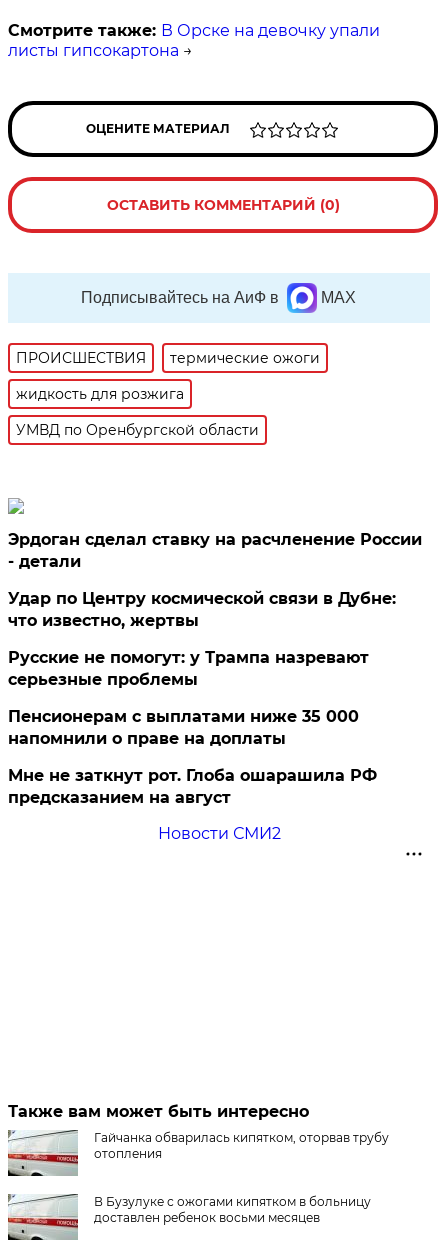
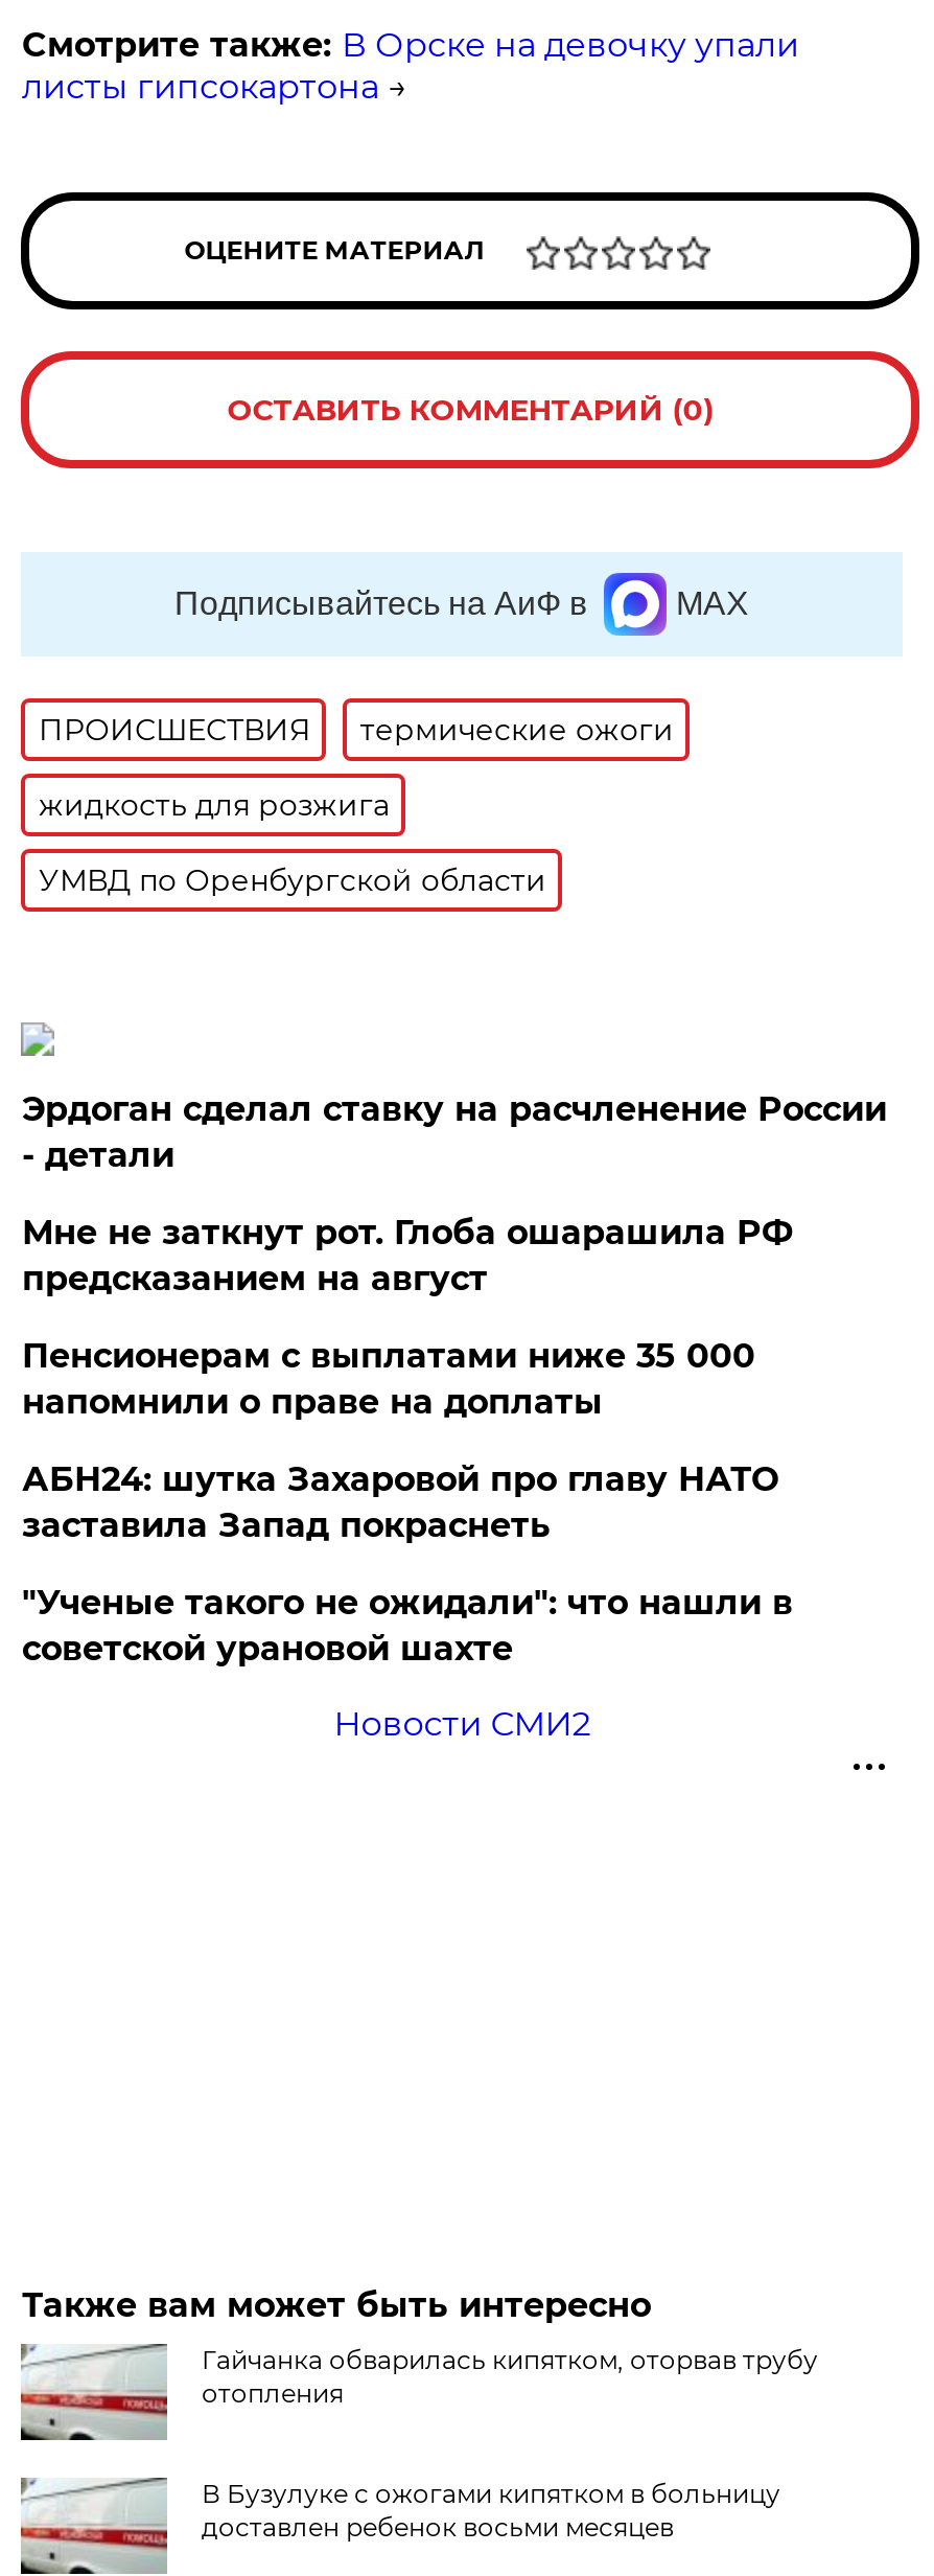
[8,589,396,689] Удар по Центру космической связи в Дубне: | что известно, жертвы | Русские не помогут: у Трампа назревают | серьезные проблемы -> none
moved [8,707,359,748] -> [22,1336,755,1422]: Пенсионерам с выплатами ниже 35 000 | напомнили о праве на доплаты
none -> [22,1459,793,1668] АБН24: шутка Захаровой про главу НАТО | заставила Запад покраснеть | "Ученые такого не ожидали": что нашли в | советской урановой шахте
moved [8,766,377,807] -> [22,1213,793,1298]: Мне не заткнут рот. Глоба ошарашила РФ | предсказанием на август

